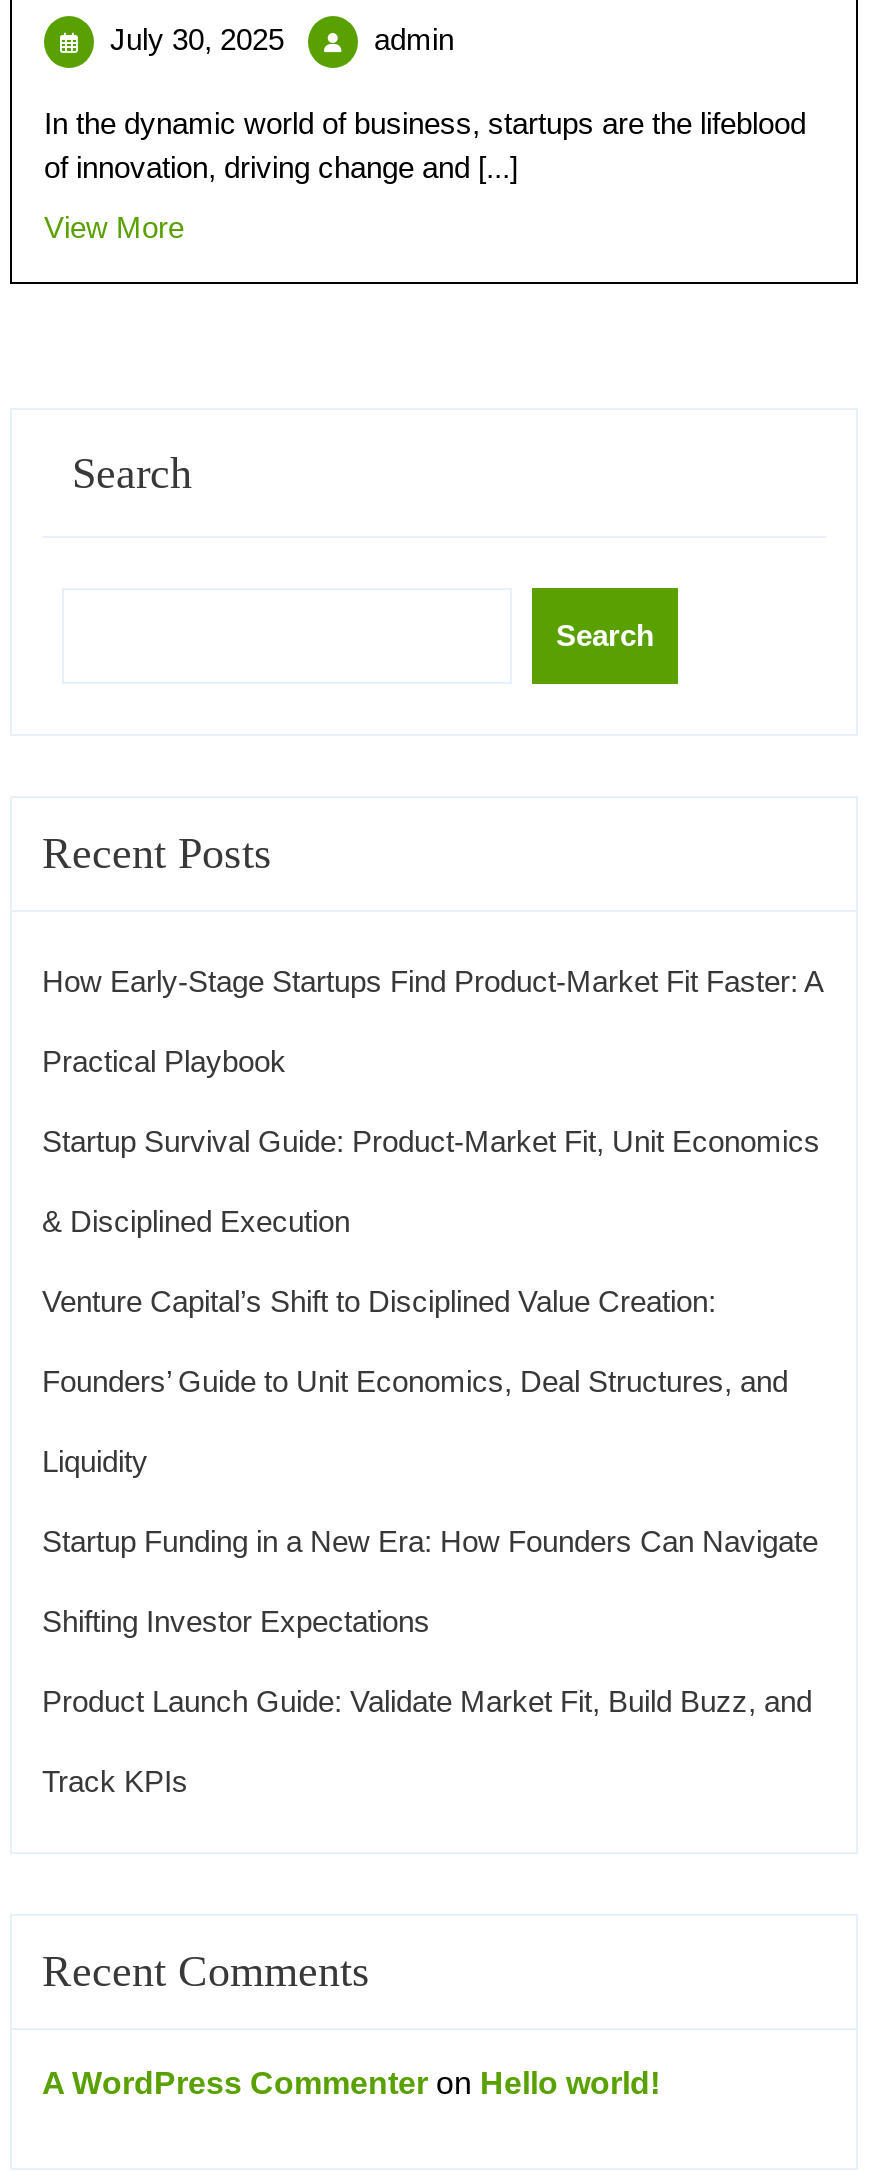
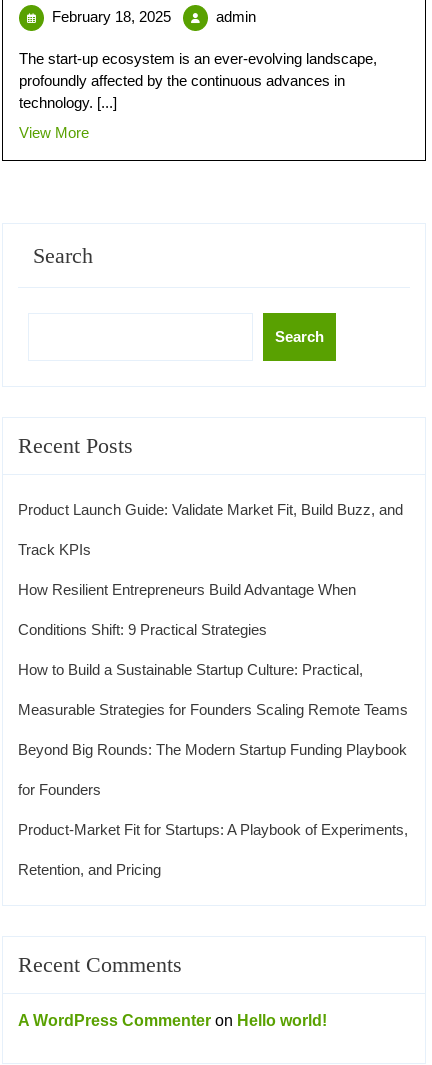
[110,23,284,57] July 30, 2025 -> [52,8,171,25] February 18, 2025
[44,107,806,185] In the dynamic world of business, startups are the lifeblood | of innovation, driving change and [...] -> [19,50,377,111] The start-up ecosystem is an ever-evolving landscape, | profoundly affected by the continuous advances in | technology. [...]
moved [42,211,654,879] -> [18,124,324,458]: View More | Search | Search | Recent Posts
[42,965,822,1639] How Early-Stage Startups Find Product-Market Fit Faster: A | Practical Playbook | Startup Survival Guide: Product-Market Fit, Unit Economics | & Disciplined Execution | Venture Capital’s Shift to Disciplined Value Creation: | Founders’ Guide to Unit Economics, Deal Structures, and | Liquidity | Startup Funding in a New Era: How Founders Can Navigate | Shifting Investor Expectations -> none
moved [42,1685,812,1799] -> [18,501,403,558]: Product Launch Guide: Validate Market Fit, Build Buzz, and | Track KPIs
none -> [18,581,408,878] How Resilient Entrepreneurs Build Advantage When | Conditions Shift: 9 Practical Strategies | How to Build a Sustainable Startup Culture: Practical, | Measurable Strategies for Founders Scaling Remote Teams | Beyond Big Rounds: The Modern Startup Funding Playbook | for Founders | Product-Market Fit for Startups: A Playbook of Experiments, | Retention, and Pricing

